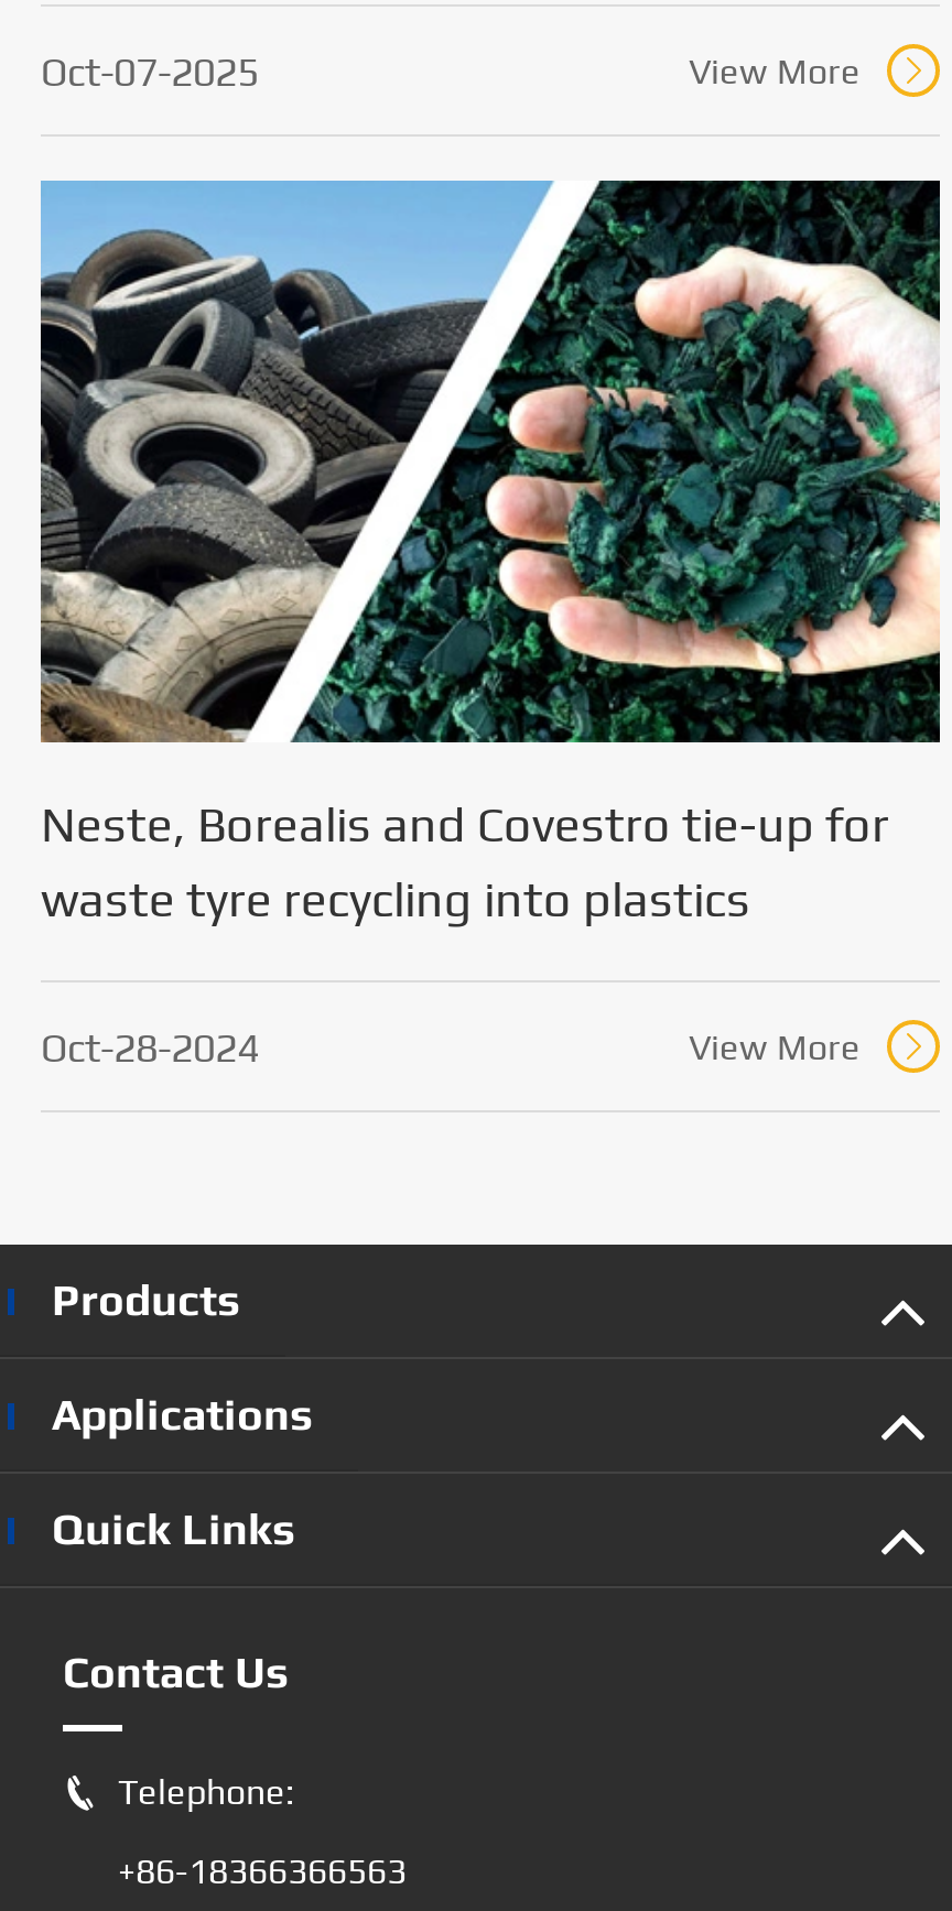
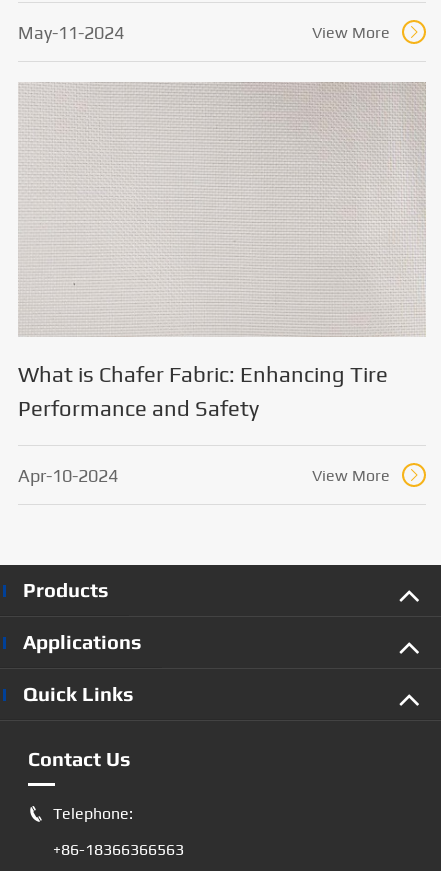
[41,48,259,94] Oct-07-2025 -> [18,22,124,43] May-11-2024
[39,178,942,745] [image] -> none
[41,796,889,928] Neste, Borealis and Covestro tie-up for | waste tyre recycling into plastics -> [18,361,388,421] What is Chafer Fabric: Enhancing Tire | Performance and Safety
[41,1024,259,1070] Oct-28-2024 -> [18,465,118,486] Apr-10-2024

